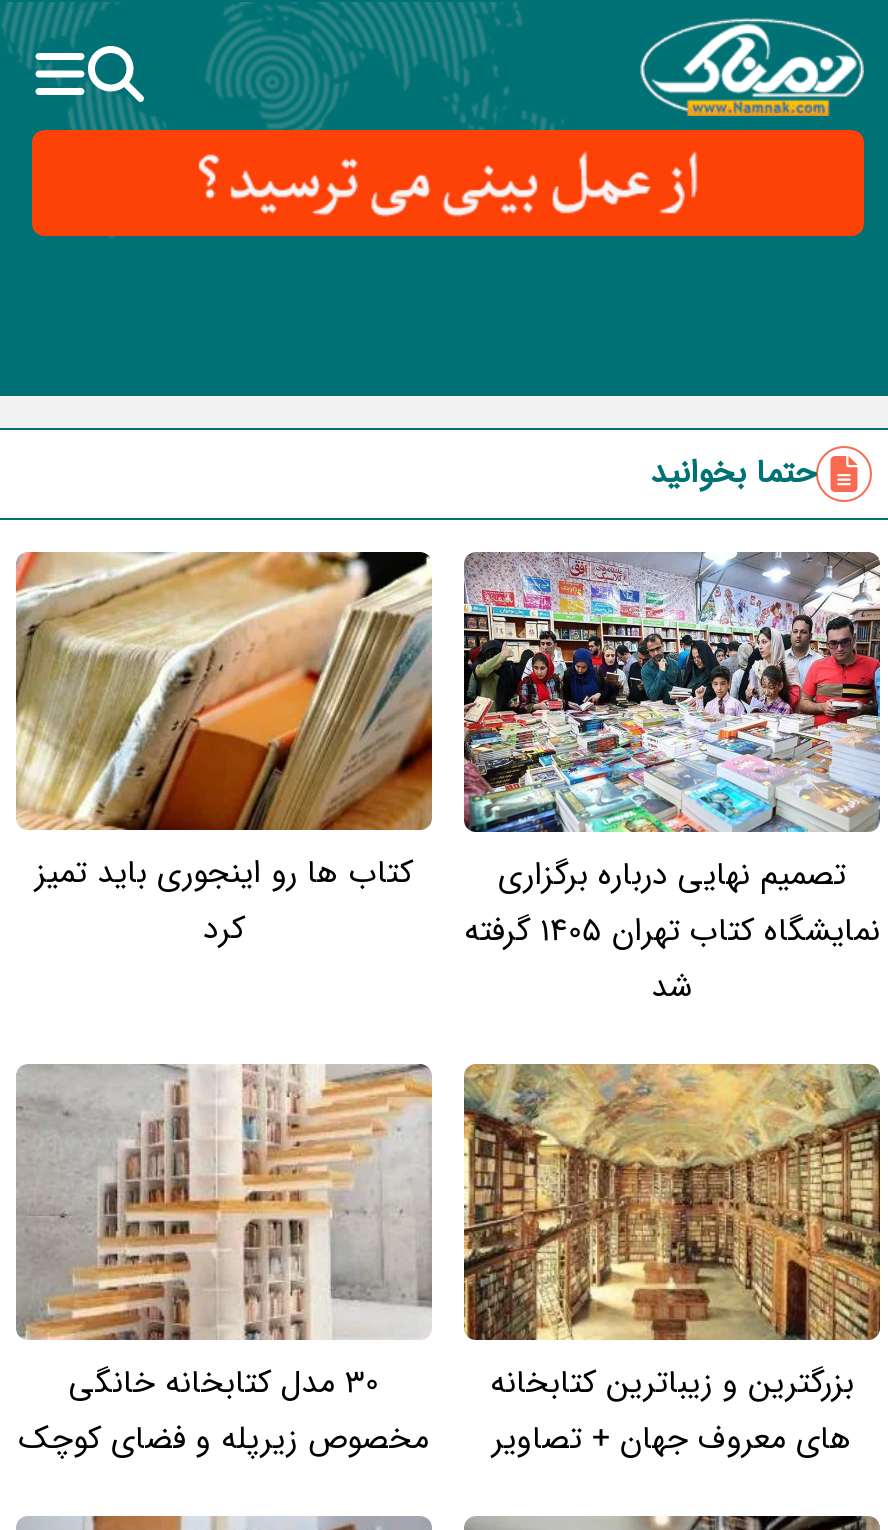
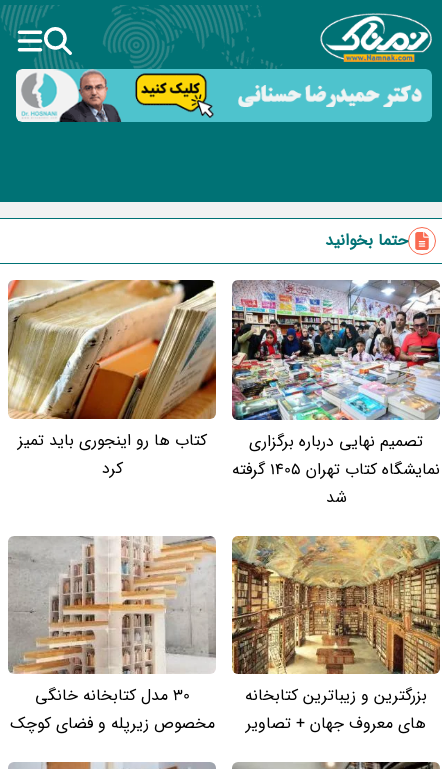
[30,128,866,238] [image] -> [15,68,433,123] [image]

